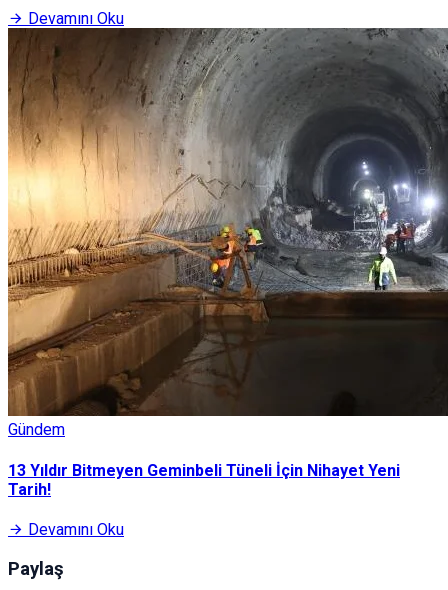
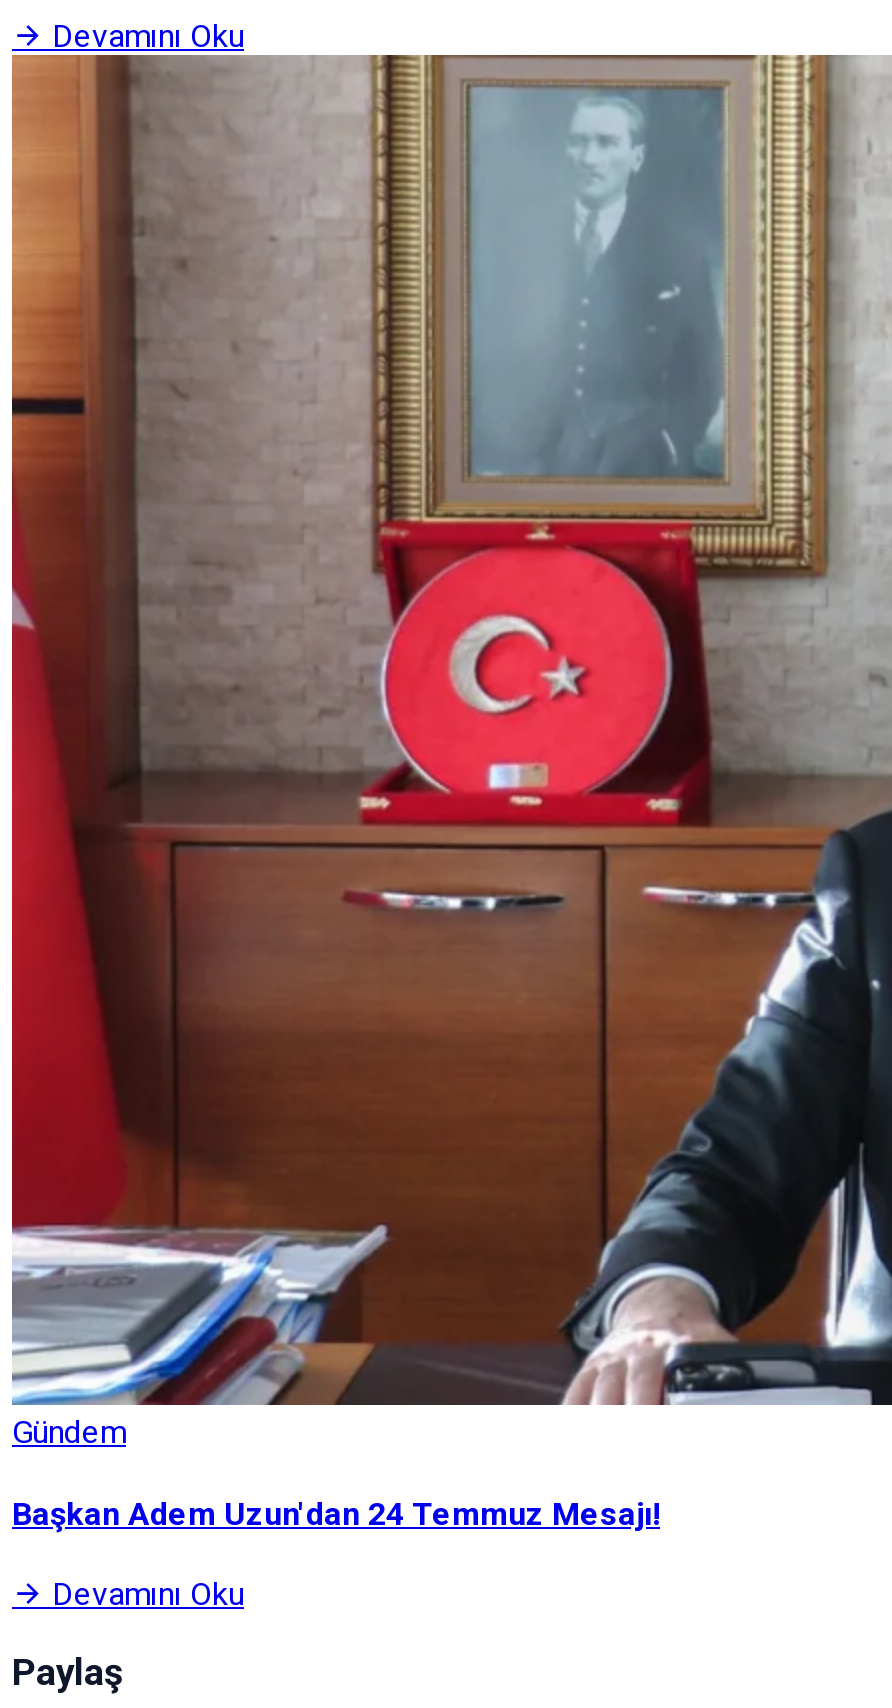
[7,27,445,417] [image] -> [10,53,886,1407] [image]
moved [8,420,65,439] -> [12,1414,126,1452]: Gündem
[8,461,400,499] 13 Yıldır Bitmeyen Geminbeli Tüneli İçin Nihayet Yeni | Tarih! -> [12,1494,660,1532] Başkan Adem Uzun'dan 24 Temmuz Mesajı!

